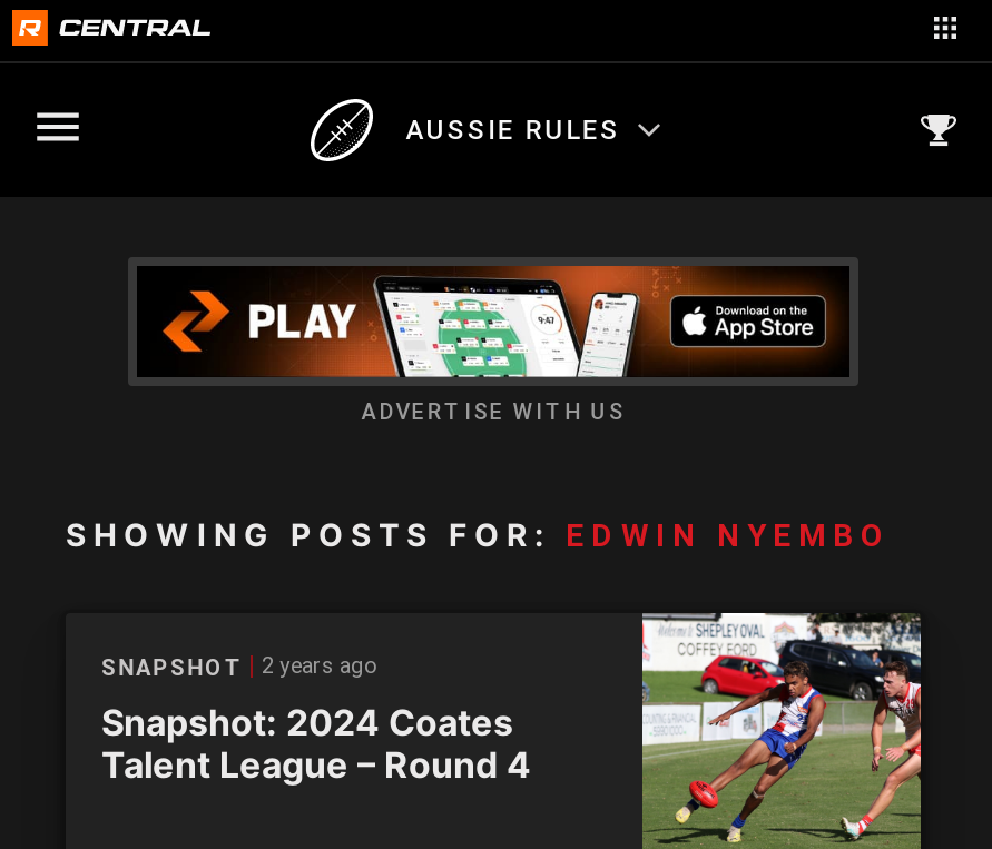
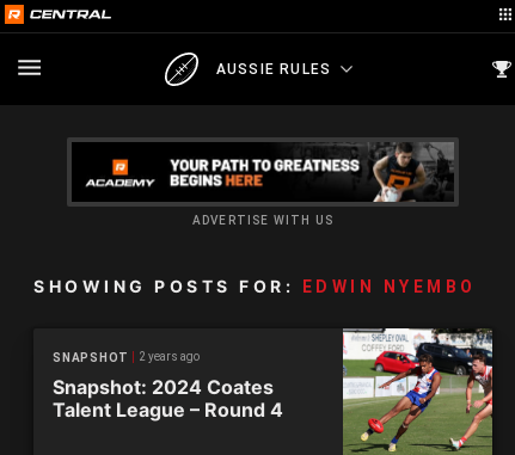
[161,264,849,379] [image] -> [85,142,454,203] [image]

